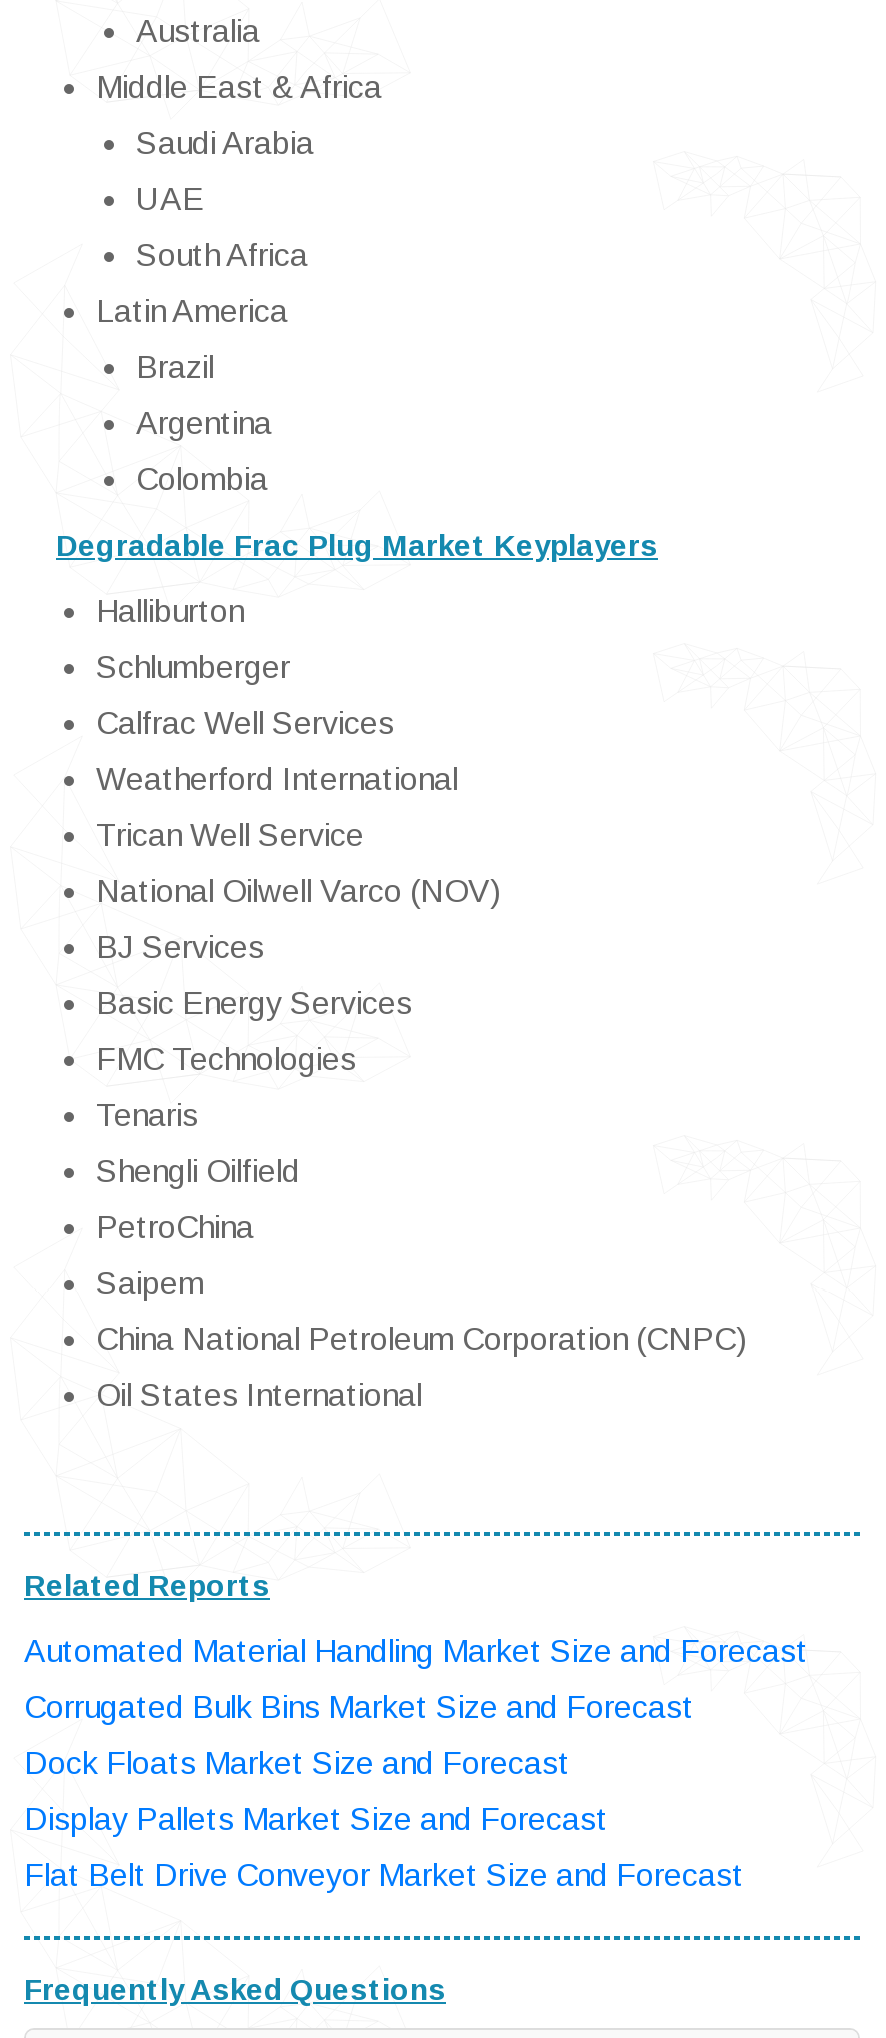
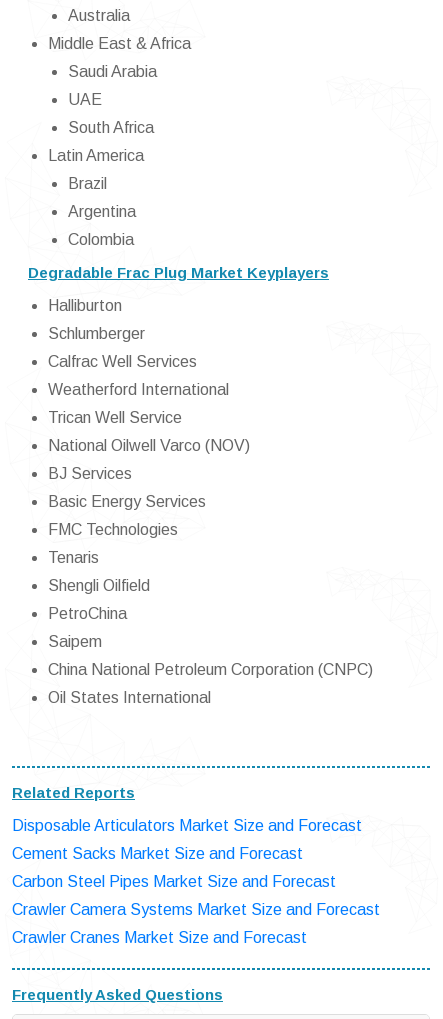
[24,1634,808,1668] Automated Material Handling Market Size and Forecast -> [12,817,362,834] Disposable Articulators Market Size and Forecast
[24,1690,694,1724] Corrugated Bulk Bins Market Size and Forecast -> [12,845,303,862] Cement Sacks Market Size and Forecast
[24,1746,570,1780] Dock Floats Market Size and Forecast -> [12,873,336,890] Carbon Steel Pipes Market Size and Forecast
[24,1802,608,1836] Display Pallets Market Size and Forecast -> [12,901,380,918] Crawler Camera Systems Market Size and Forecast
[24,1858,744,1892] Flat Belt Drive Conveyor Market Size and Forecast -> [12,929,307,946] Crawler Cranes Market Size and Forecast

